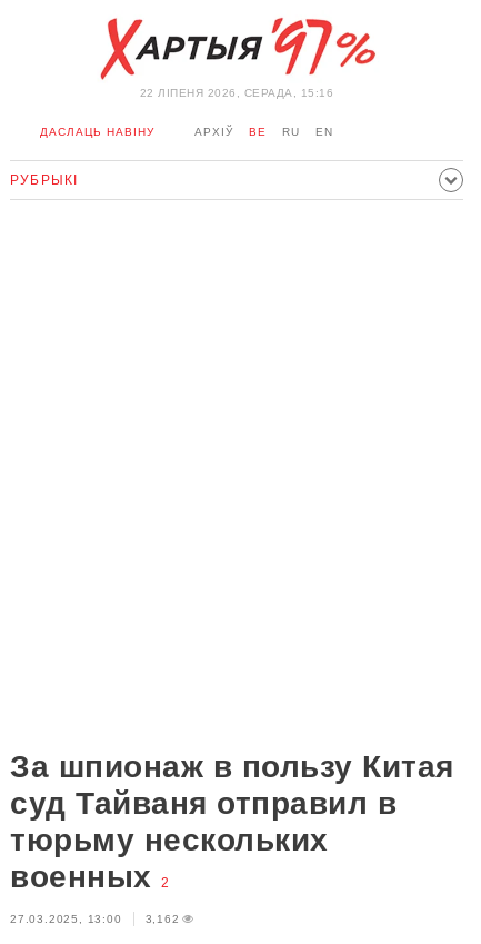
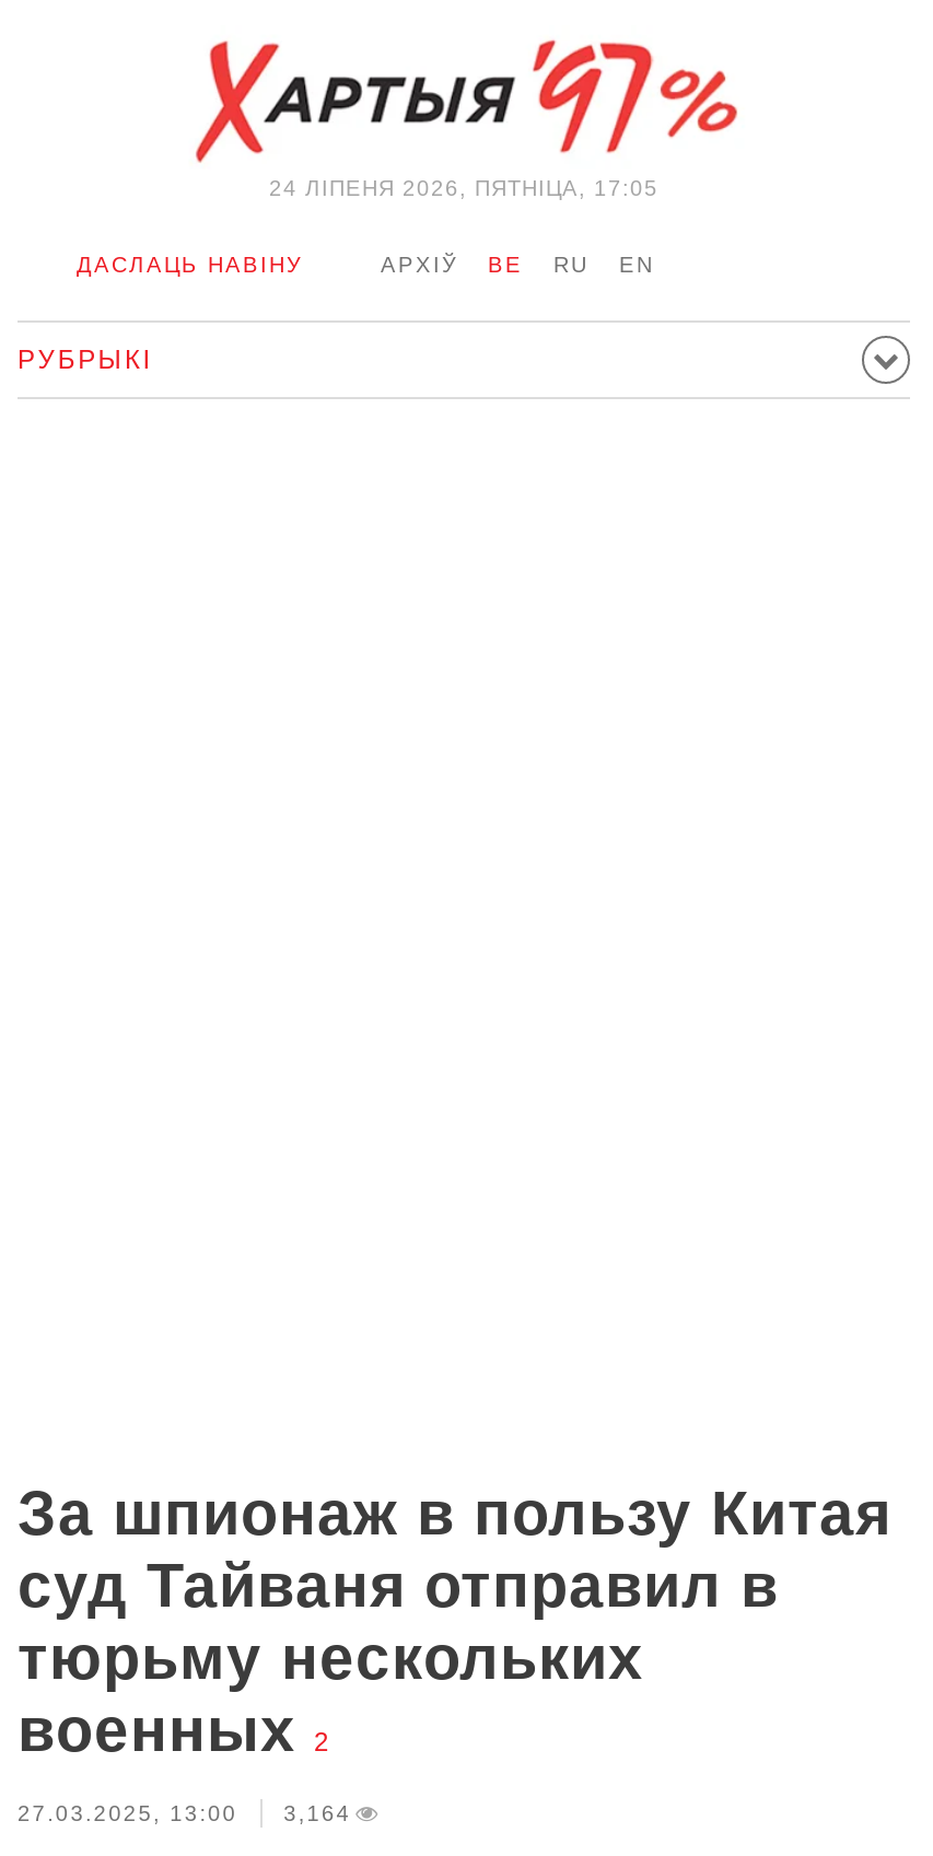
[140,87,333,99] 22 ЛIПЕНЯ 2026, СЕРАДА, 15:16 -> [269,176,658,200] 24 ЛIПЕНЯ 2026, ПЯТНІЦА, 17:05
[10,913,180,925] 27.03.2025, 13:00 3,162 -> [18,1801,351,1825] 27.03.2025, 13:00 3,164

